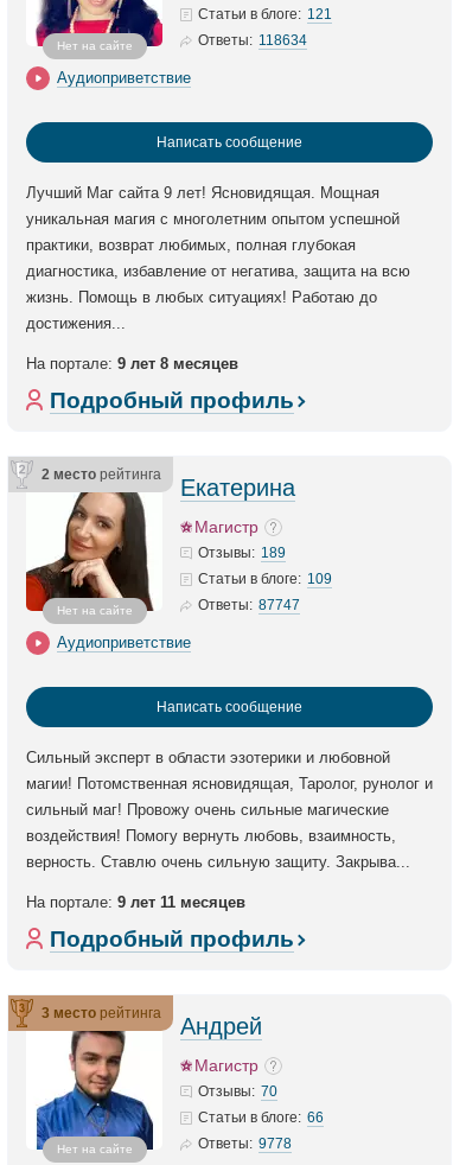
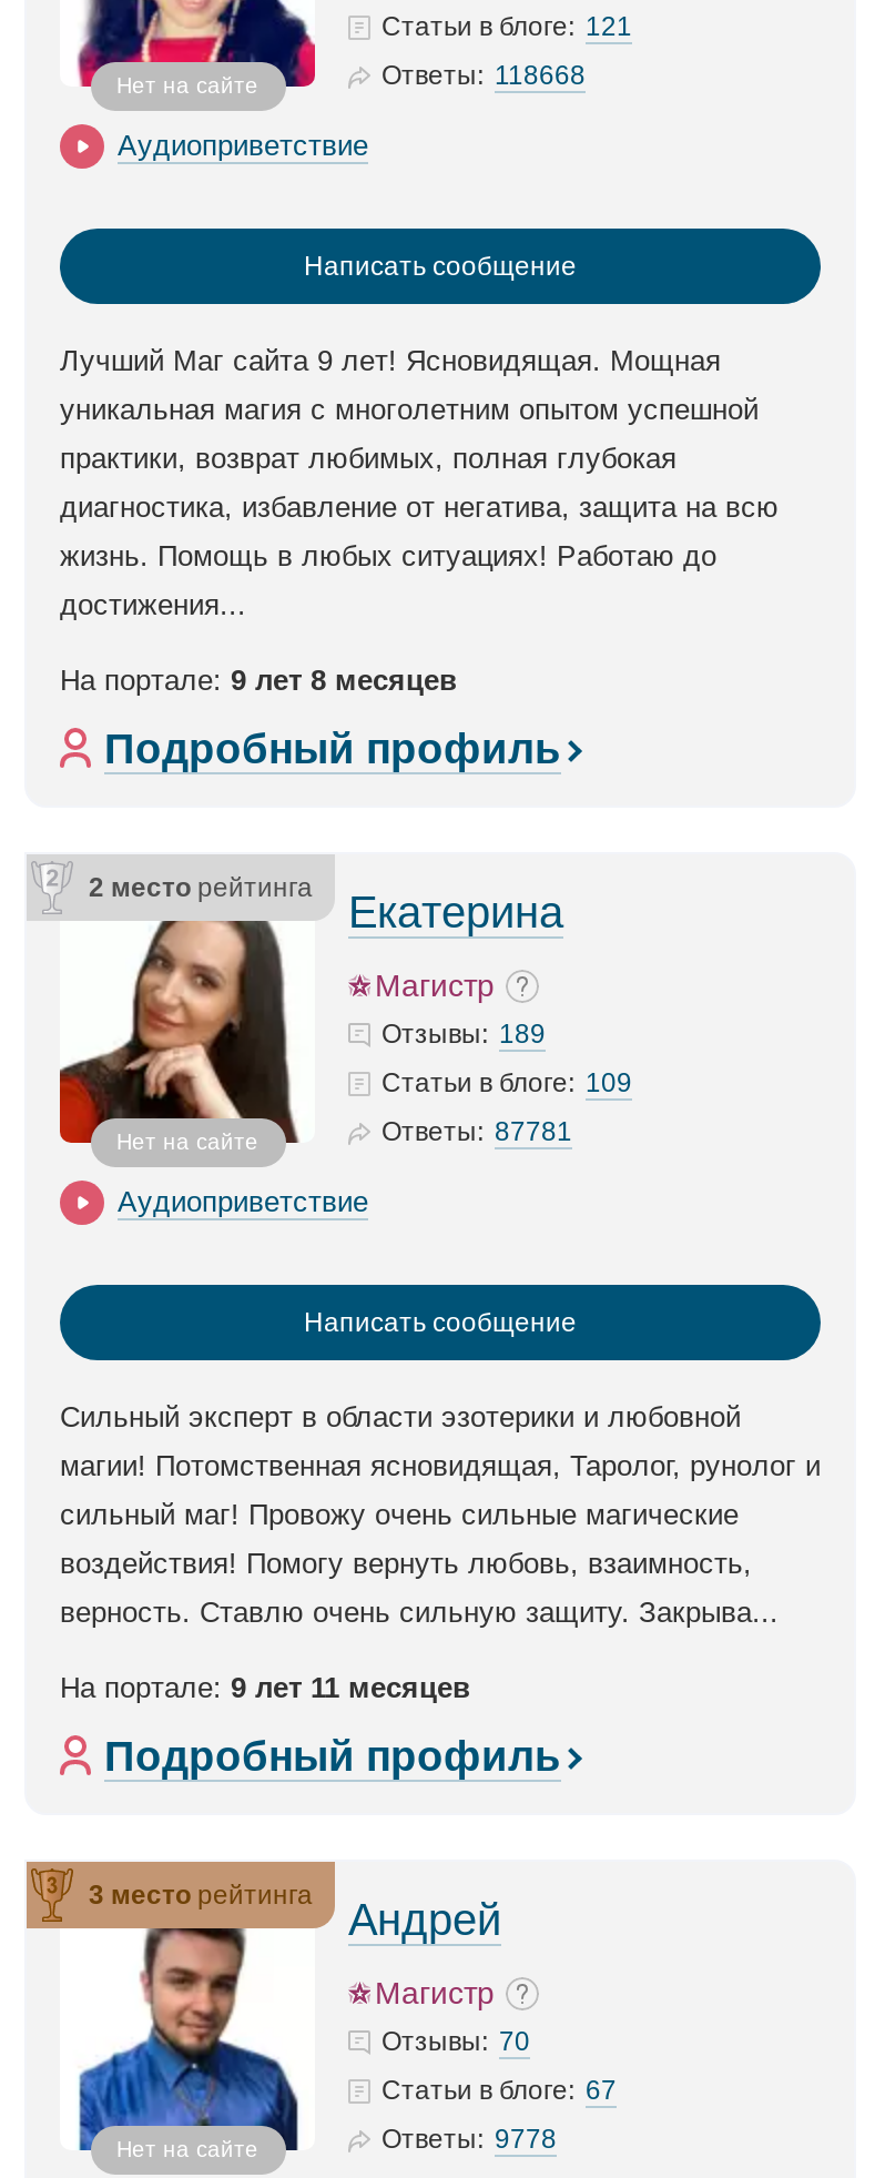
[198,31,307,49] Ответы: 118634 -> [381,59,586,91] Ответы: 118668
[198,596,300,613] Ответы: 87747 -> [381,1115,572,1147] Ответы: 87781
[198,1109,324,1126] Статьи в блоге: 66 -> [381,2074,617,2106] Статьи в блоге: 67

